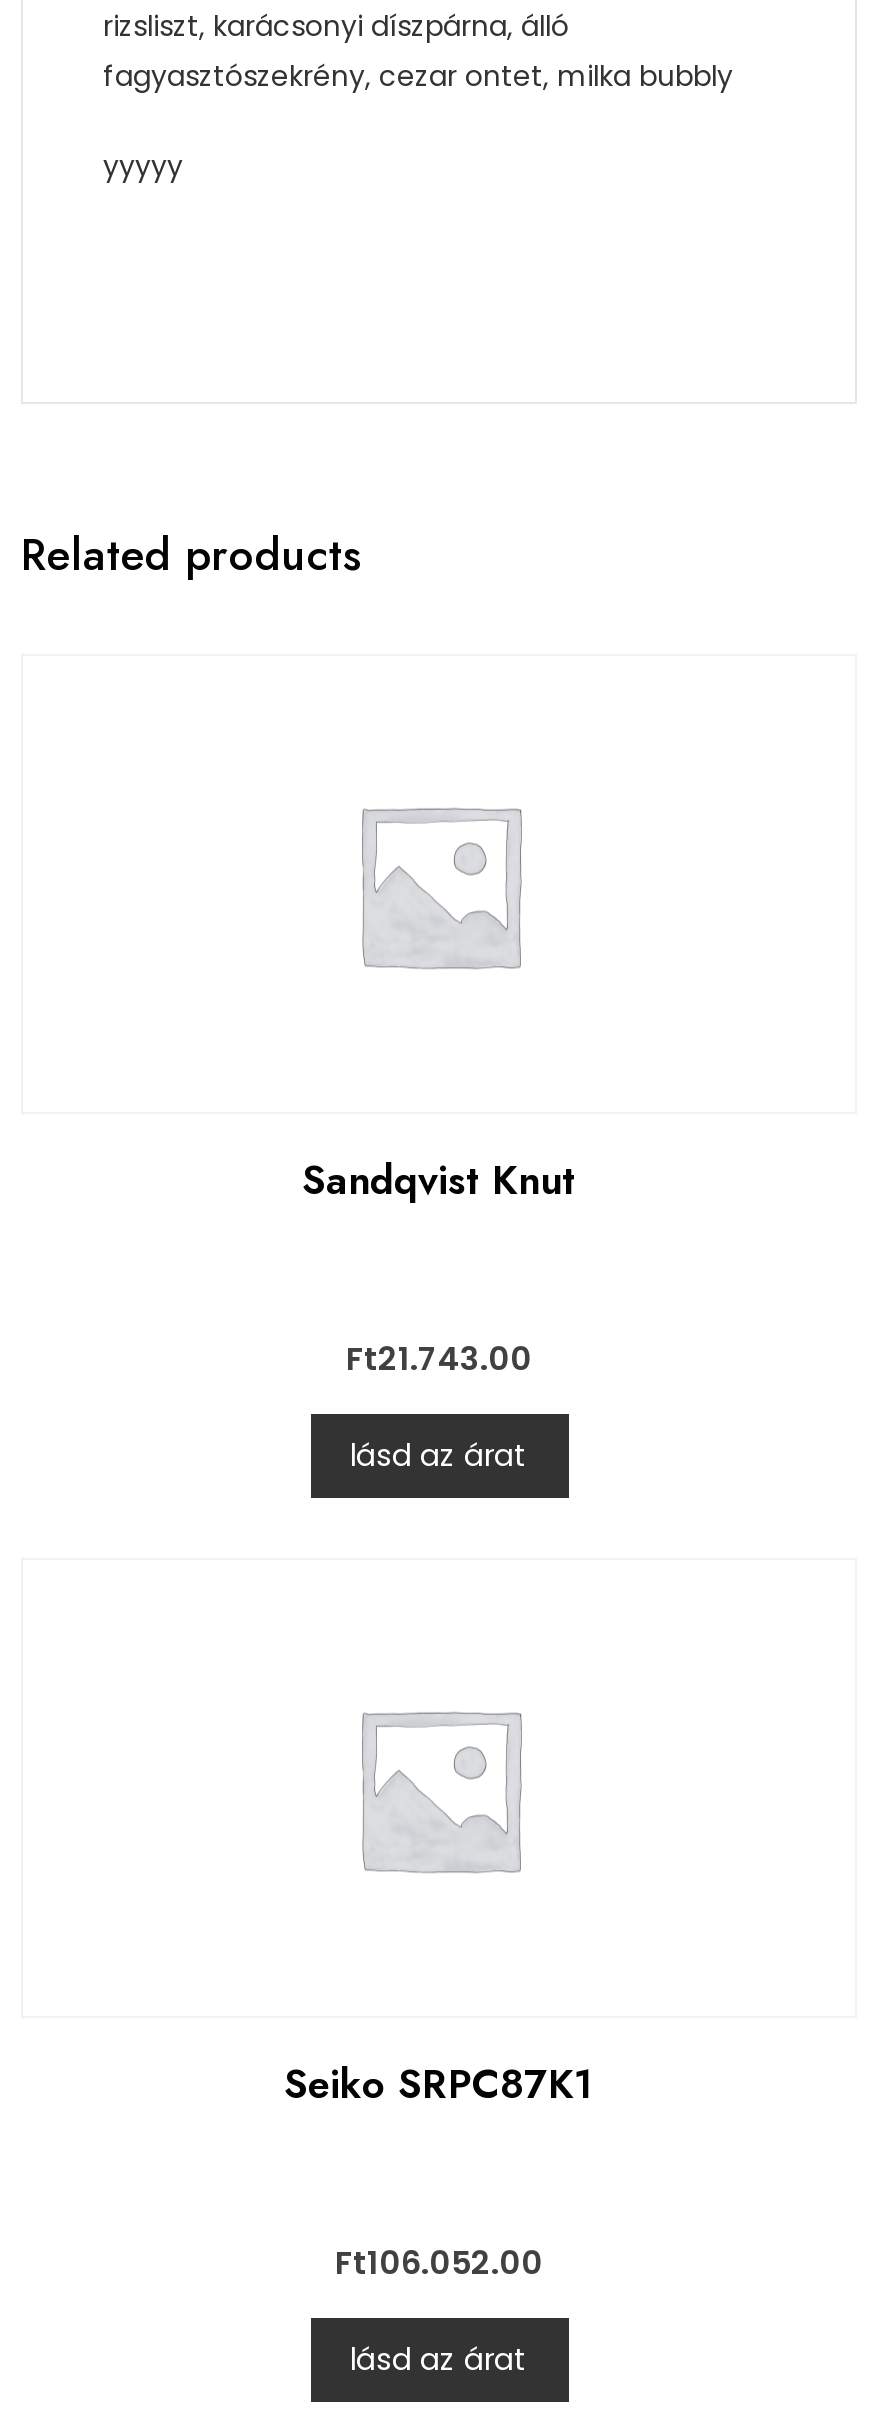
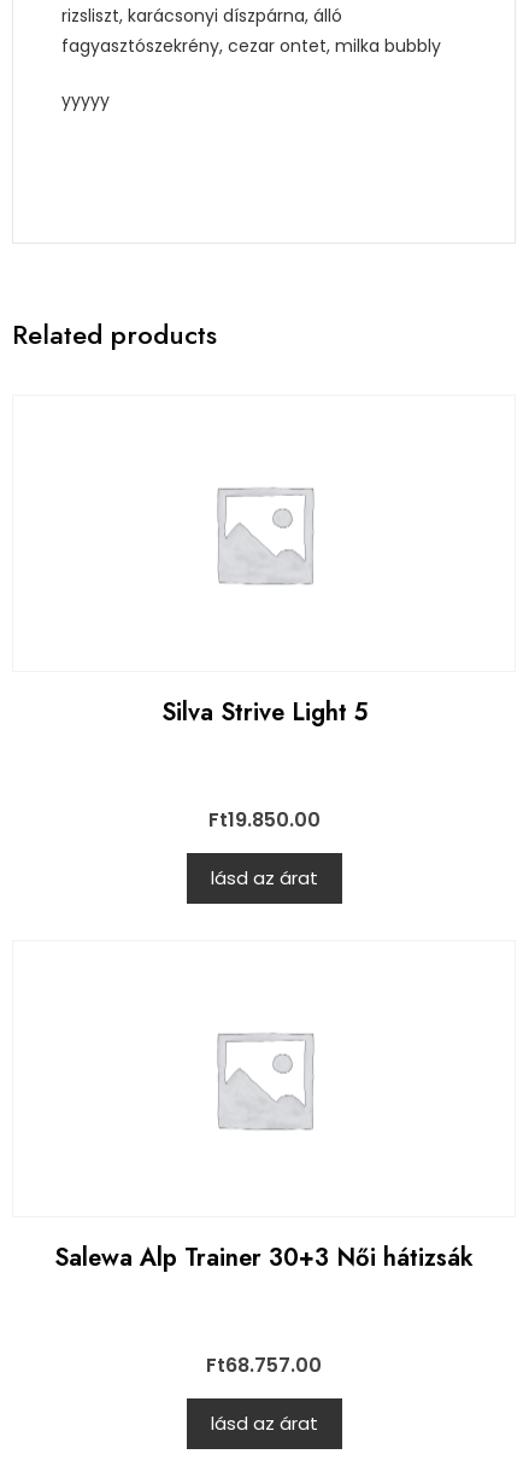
[302,1152,576,1210] Sandqvist Knut -> [161,695,367,730] Silva Strive Light 5
[346,1336,532,1382] Ft21.743.00 -> [208,806,320,834] Ft19.850.00
[284,2056,594,2114] Seiko SRPC87K1 -> [54,1241,474,1276] Salewa Alp Trainer 30+3 Női hátizsák
[335,2240,543,2286] Ft106.052.00 -> [206,1352,322,1379] Ft68.757.00

